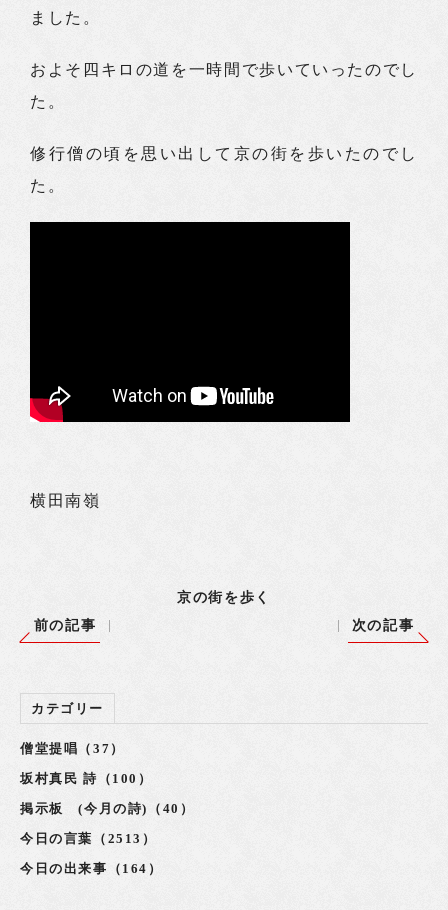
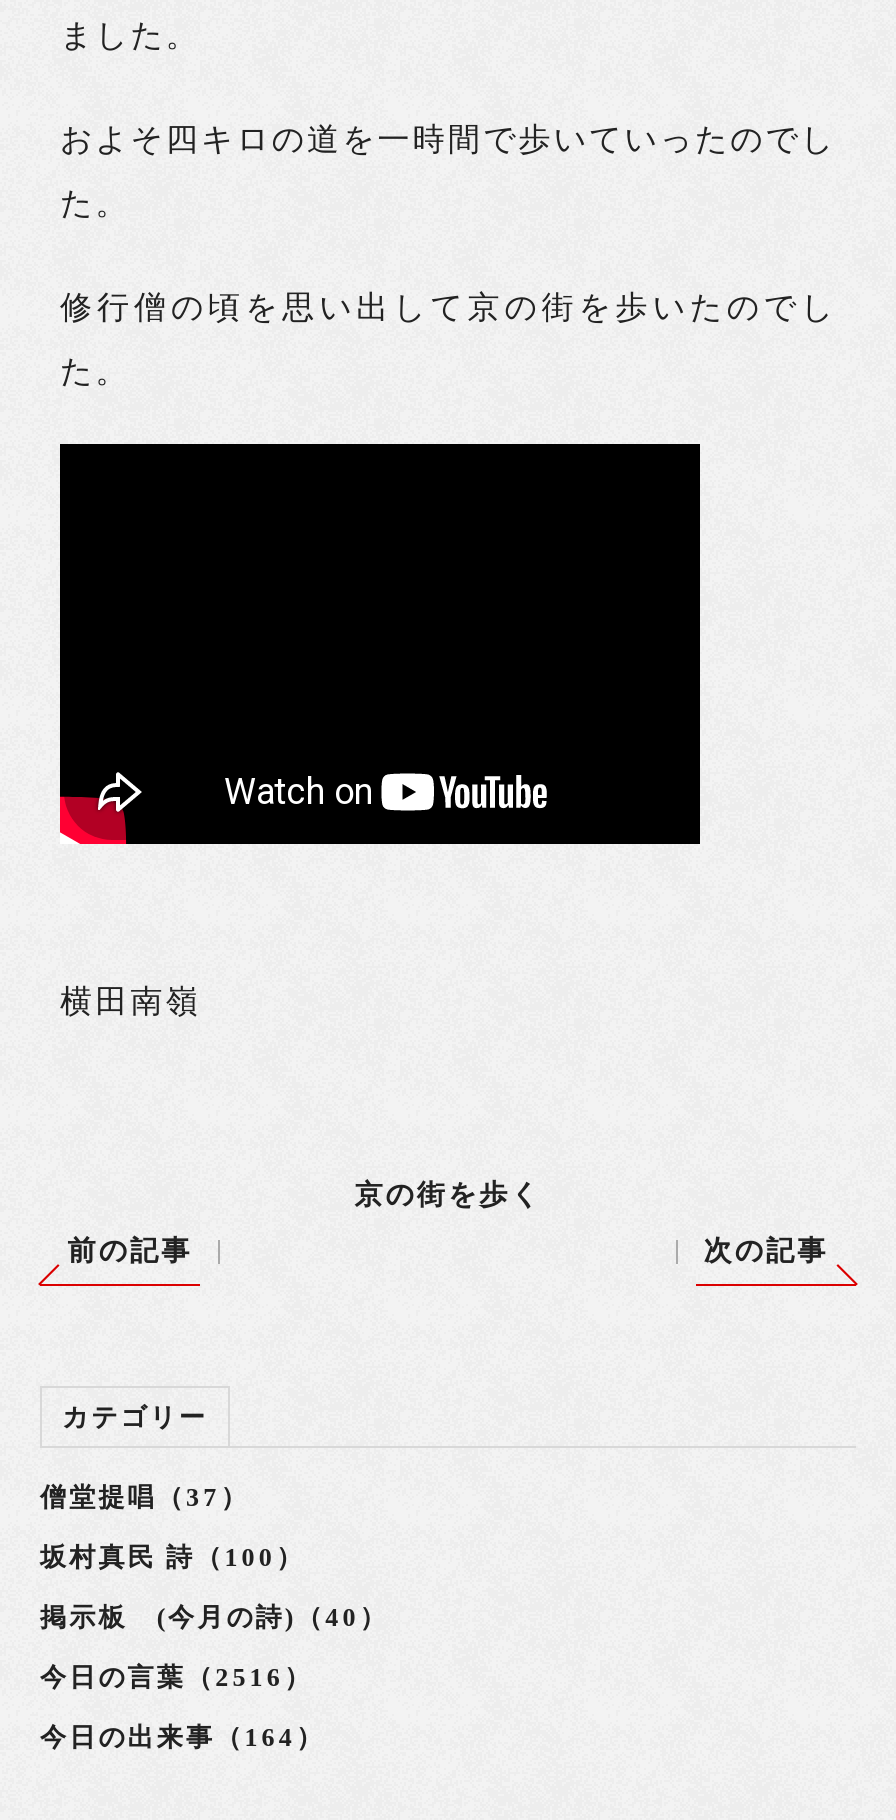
[20,831,157,846] 今日の言葉（2513） -> [40,1662,313,1692] 今日の言葉（2516）

